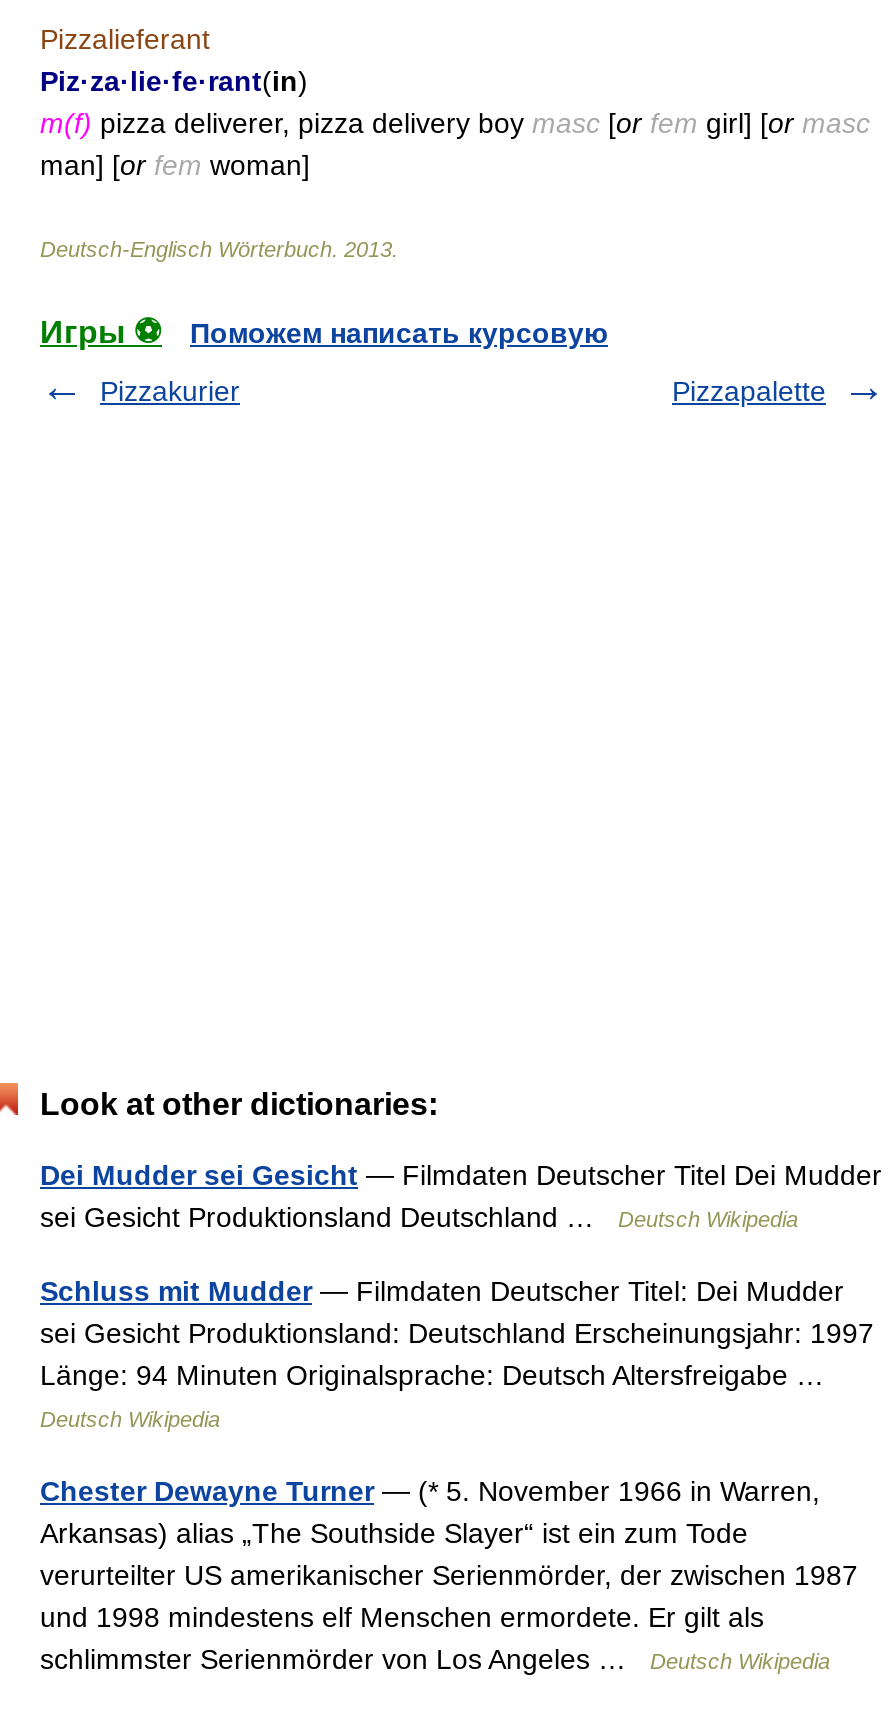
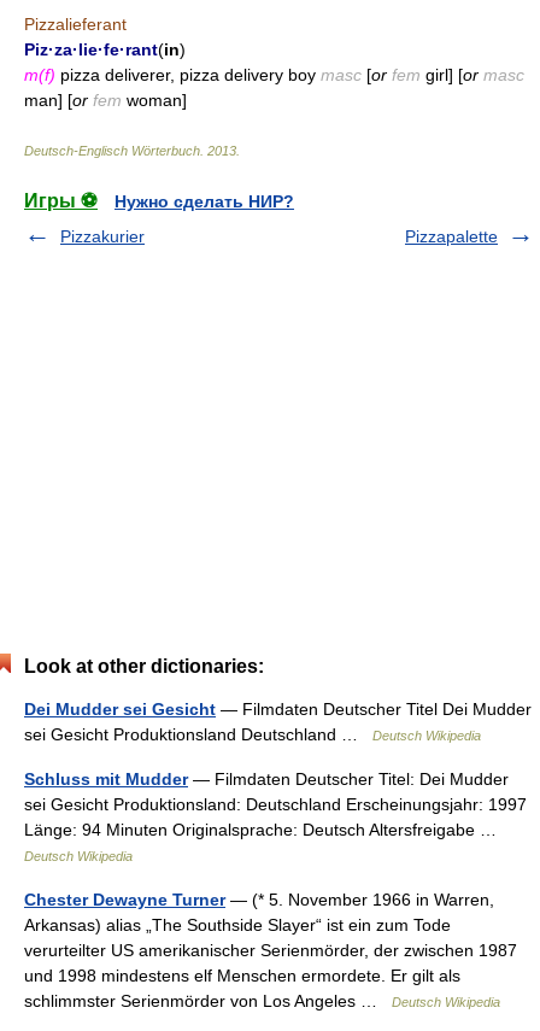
[190,317,608,349] Поможем написать курсовую -> [115,192,294,211] Нужно сделать НИР?

